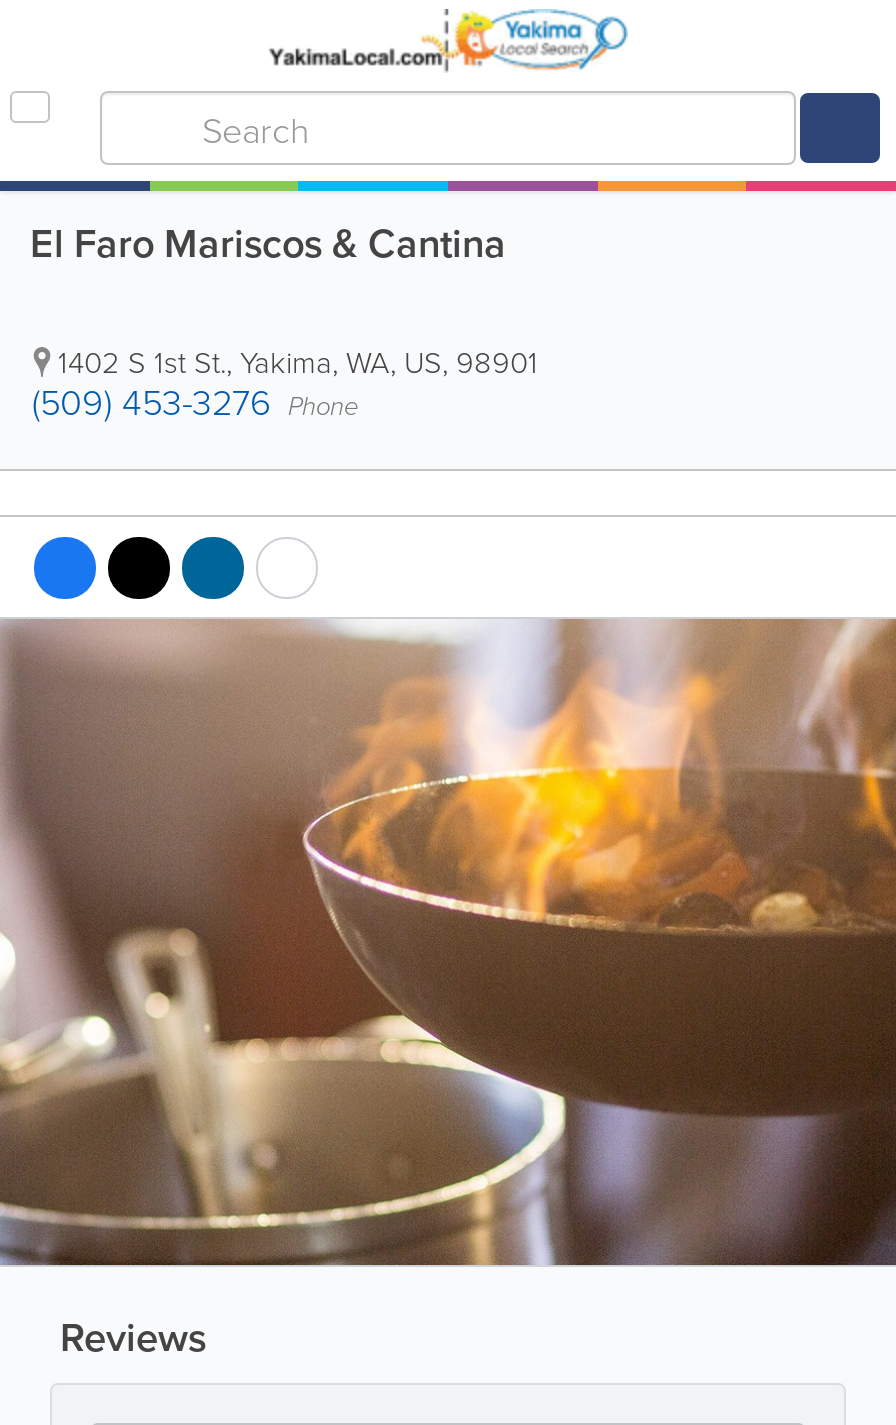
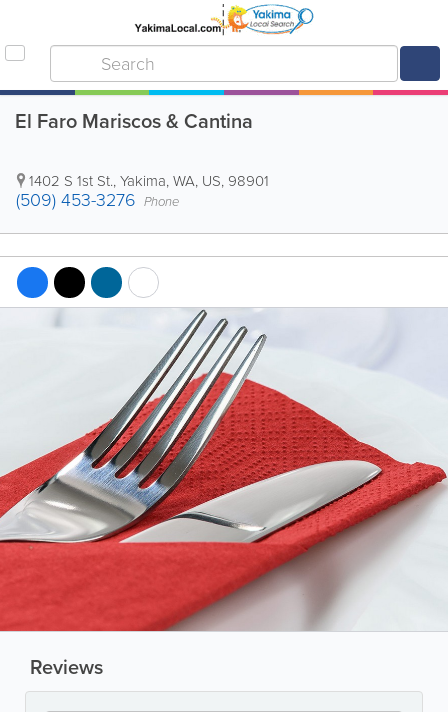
[6,617,890,1267] [image] -> [3,308,445,632] [image]

